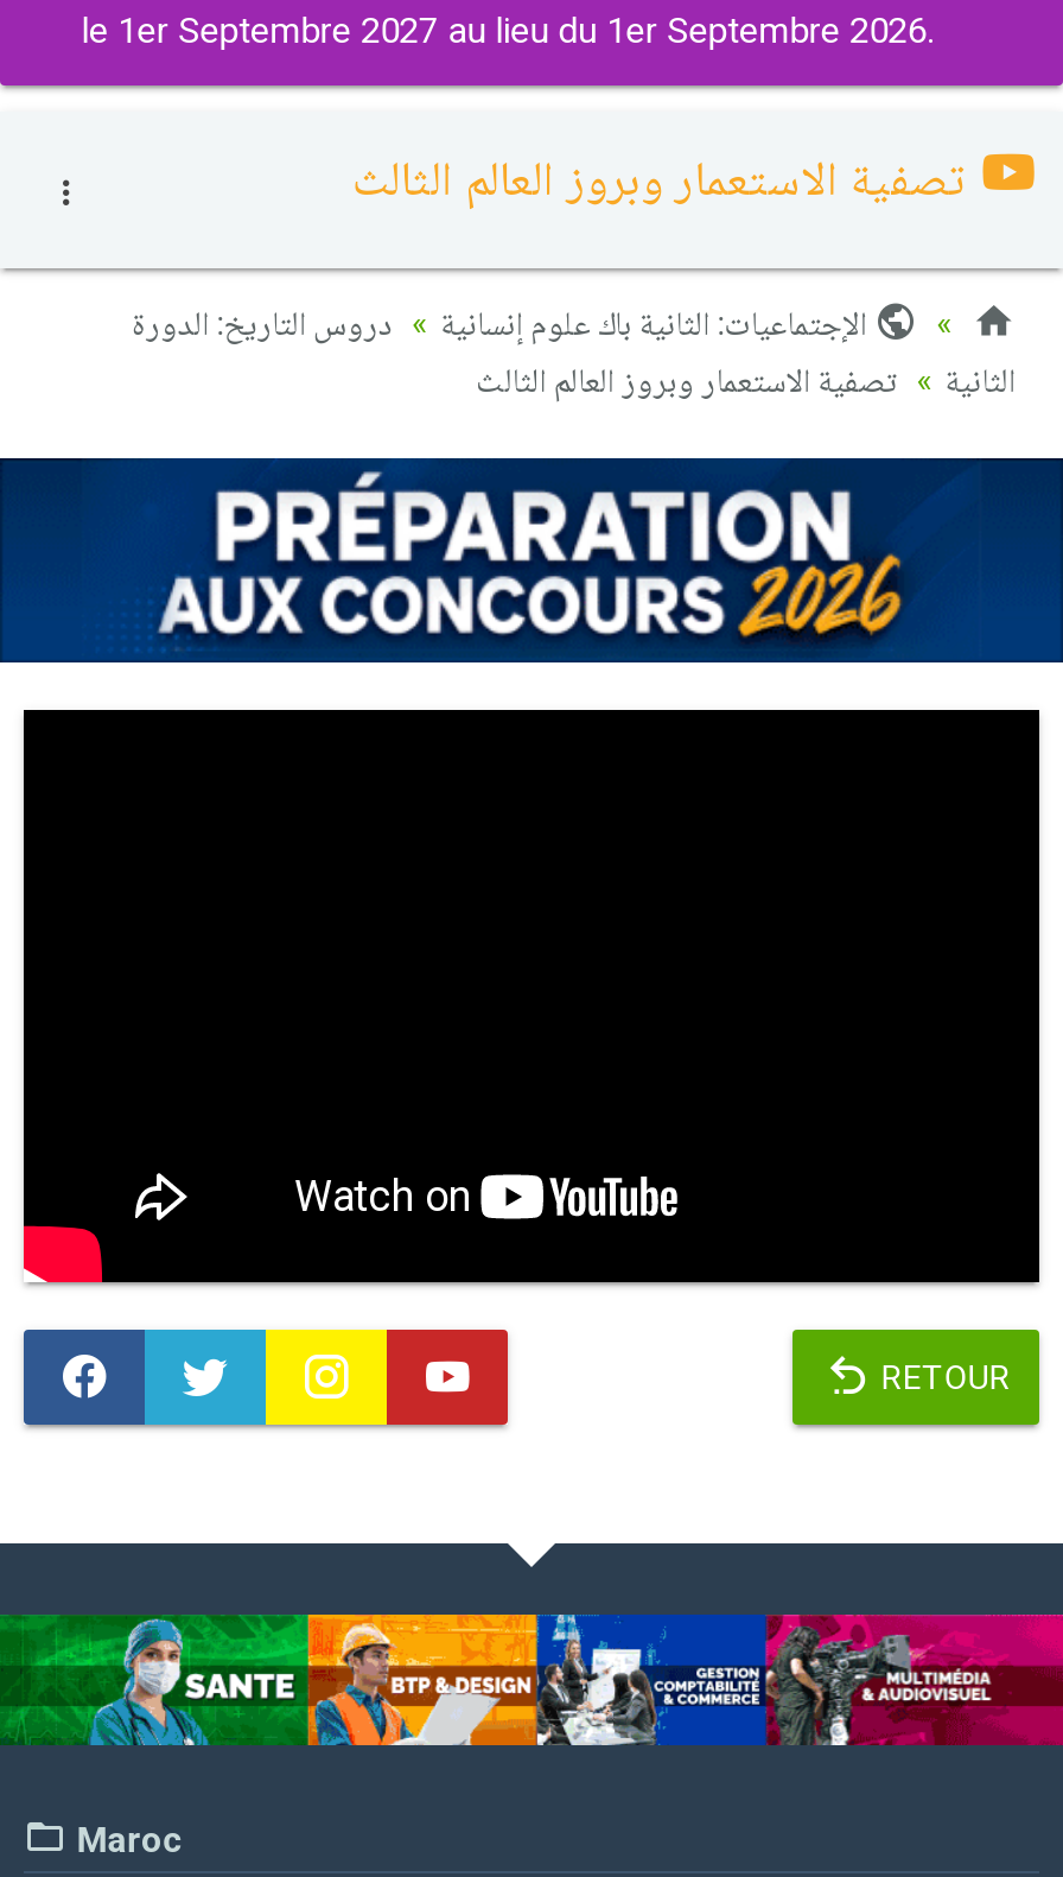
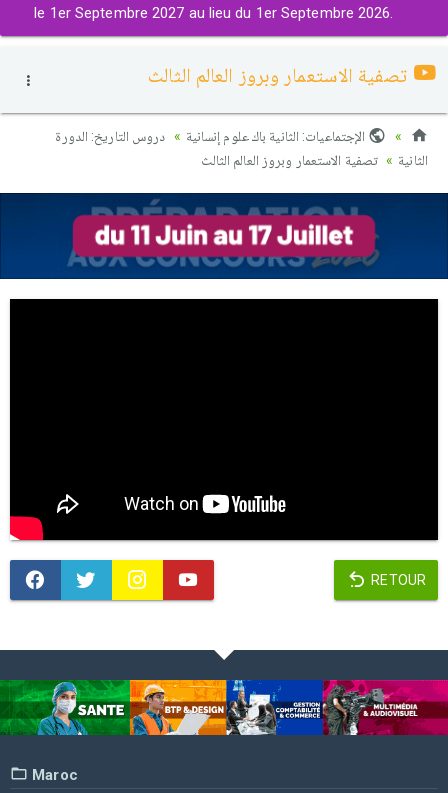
[159,470,904,648] [image] -> [68,199,379,272] [image]

